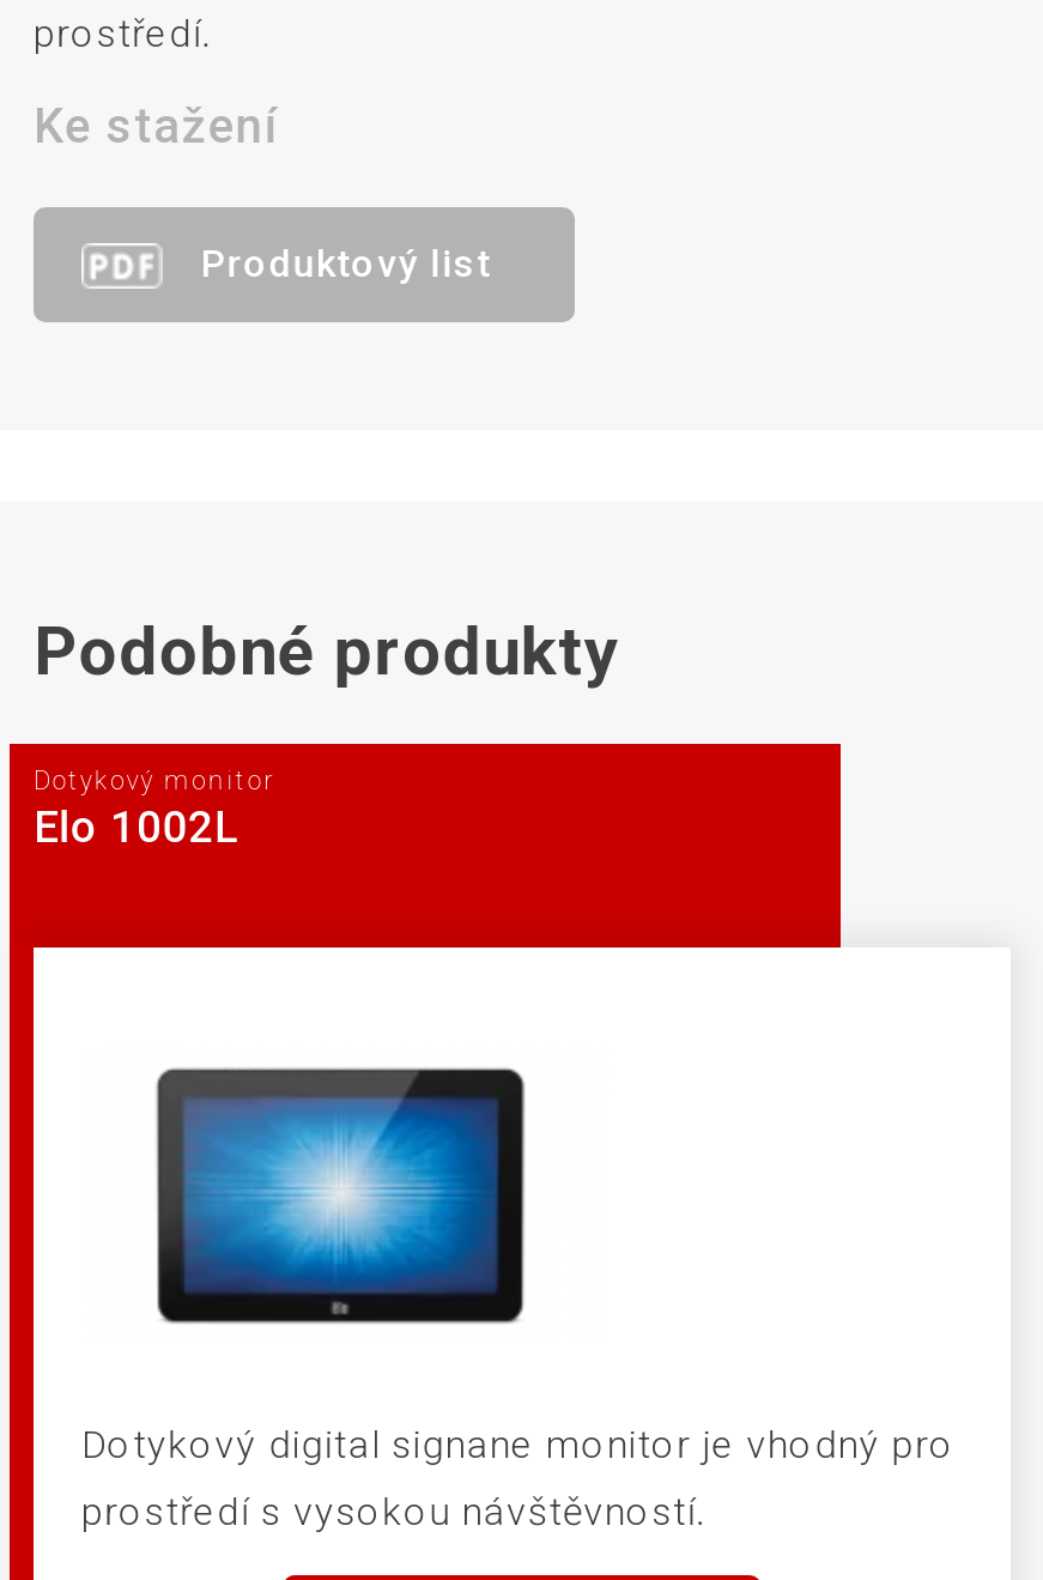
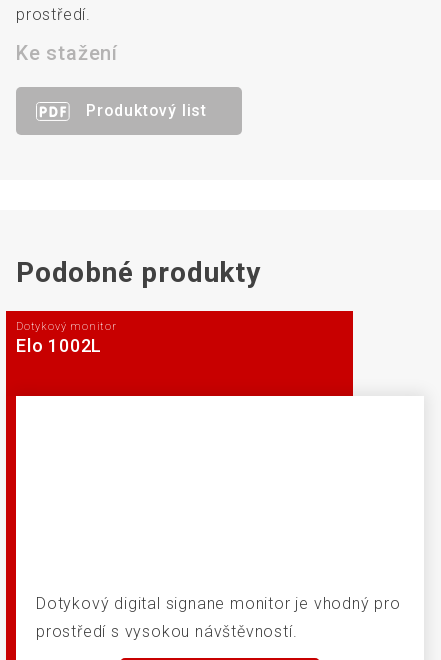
[156,1067,527,1326] [image] -> none

